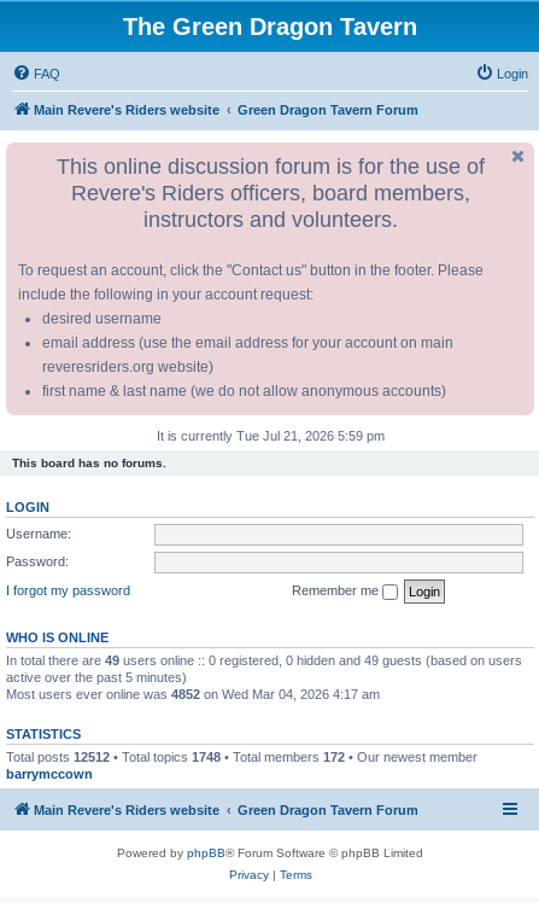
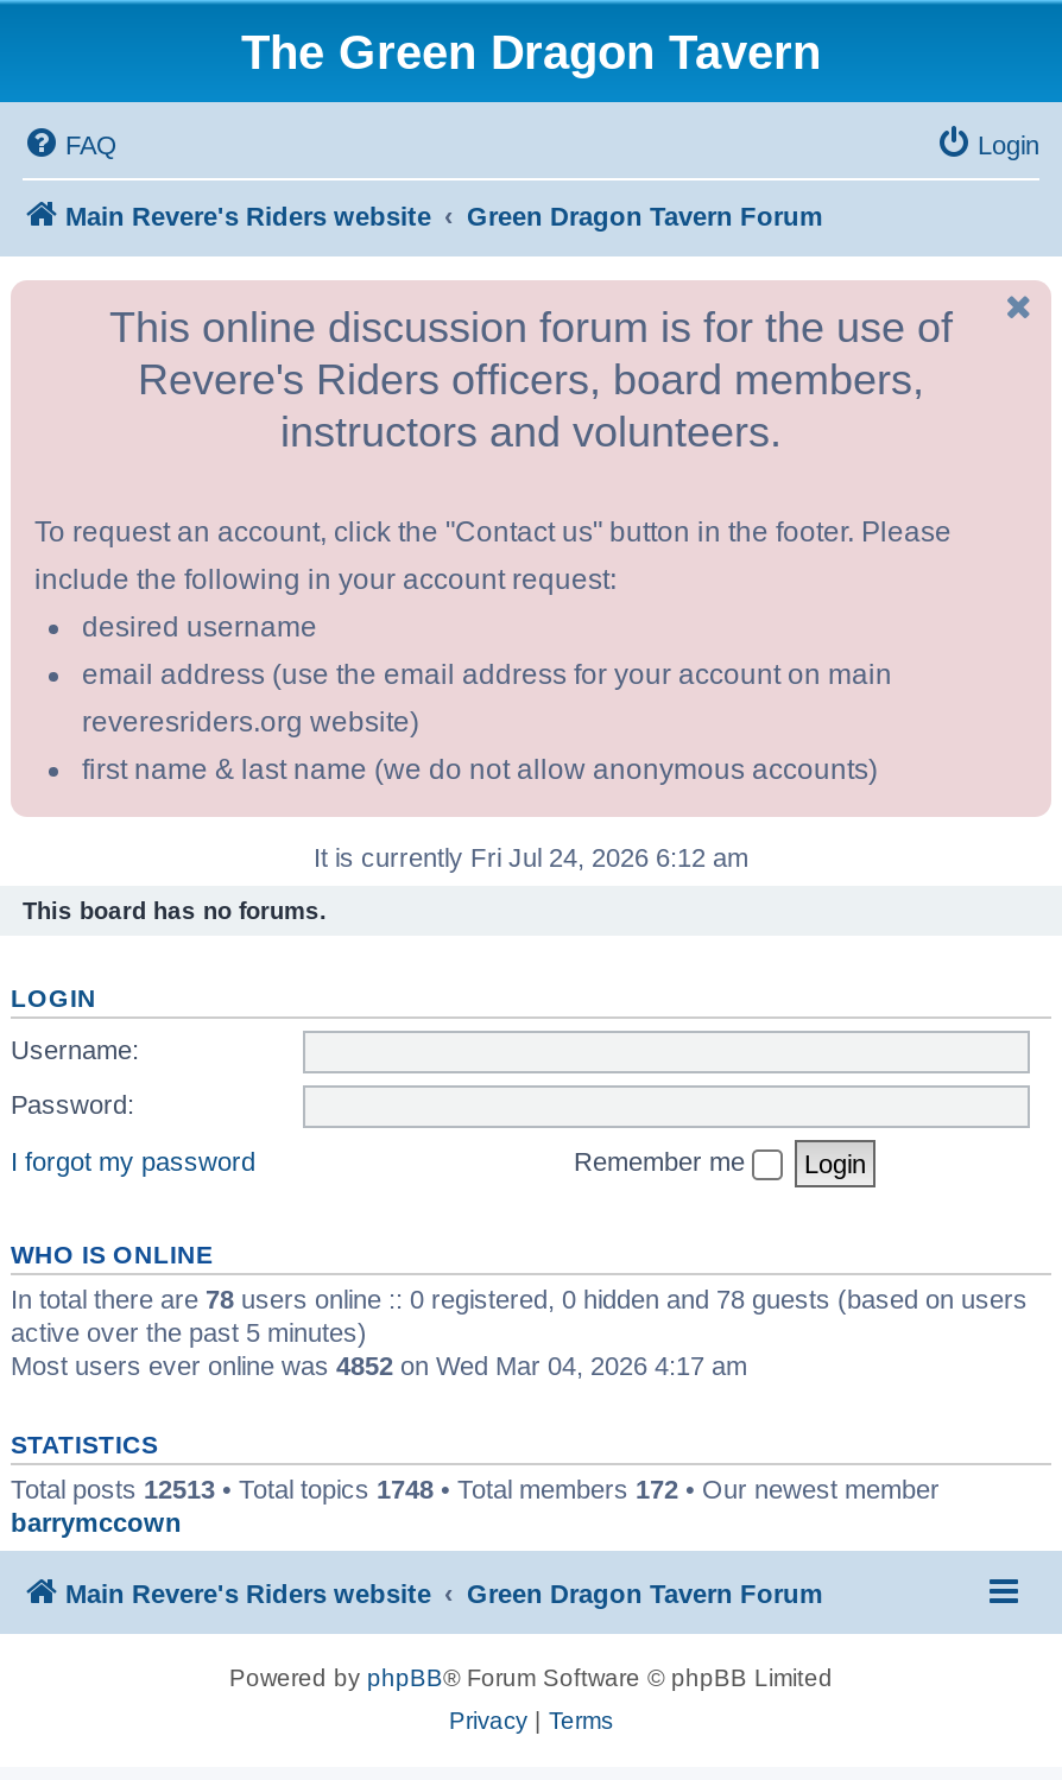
[156,429,384,443] It is currently Tue Jul 21, 2026 5:59 pm -> [314,843,748,872] It is currently Fri Jul 24, 2026 6:12 am
[6,653,522,667] In total there are 49 users online :: 0 registered, 0 hidden and 49 guests (based on users -> [11,1284,1028,1312] In total there are 78 users online :: 0 registered, 0 hidden and 78 guests (based on users
[6,749,478,764] Total posts 12512 • Total topics 1748 • Total members 172 • Our newest member -> [11,1474,940,1502] Total posts 12513 • Total topics 1748 • Total members 172 • Our newest member

